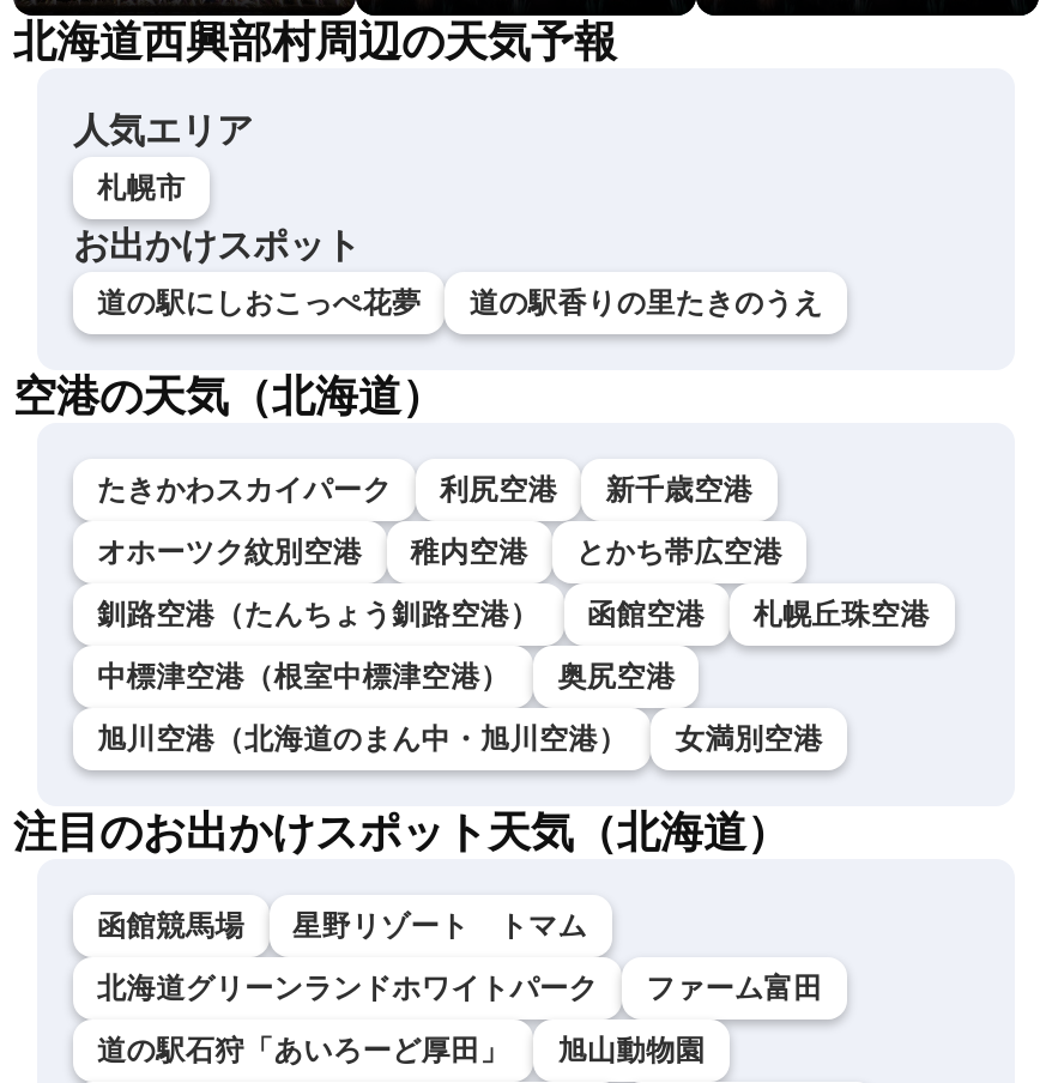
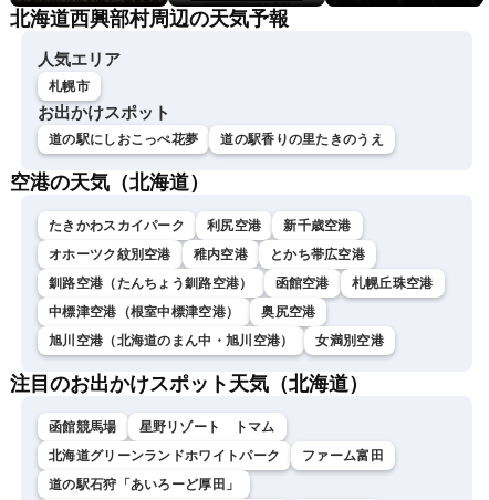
[558,1034,705,1067] 旭山動物園 -> none

